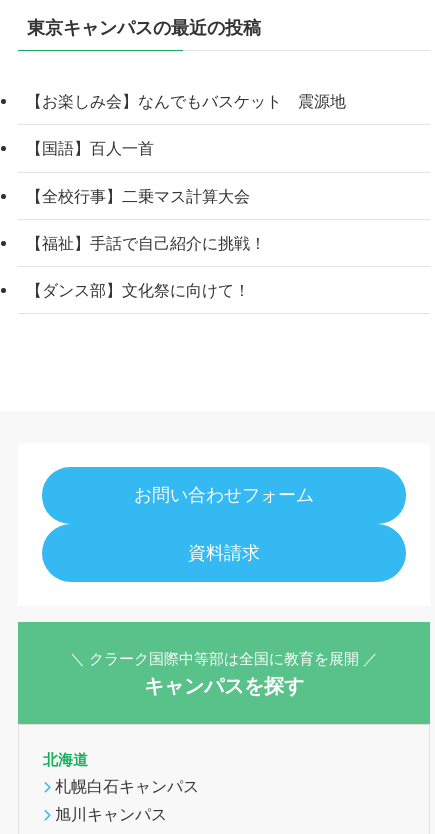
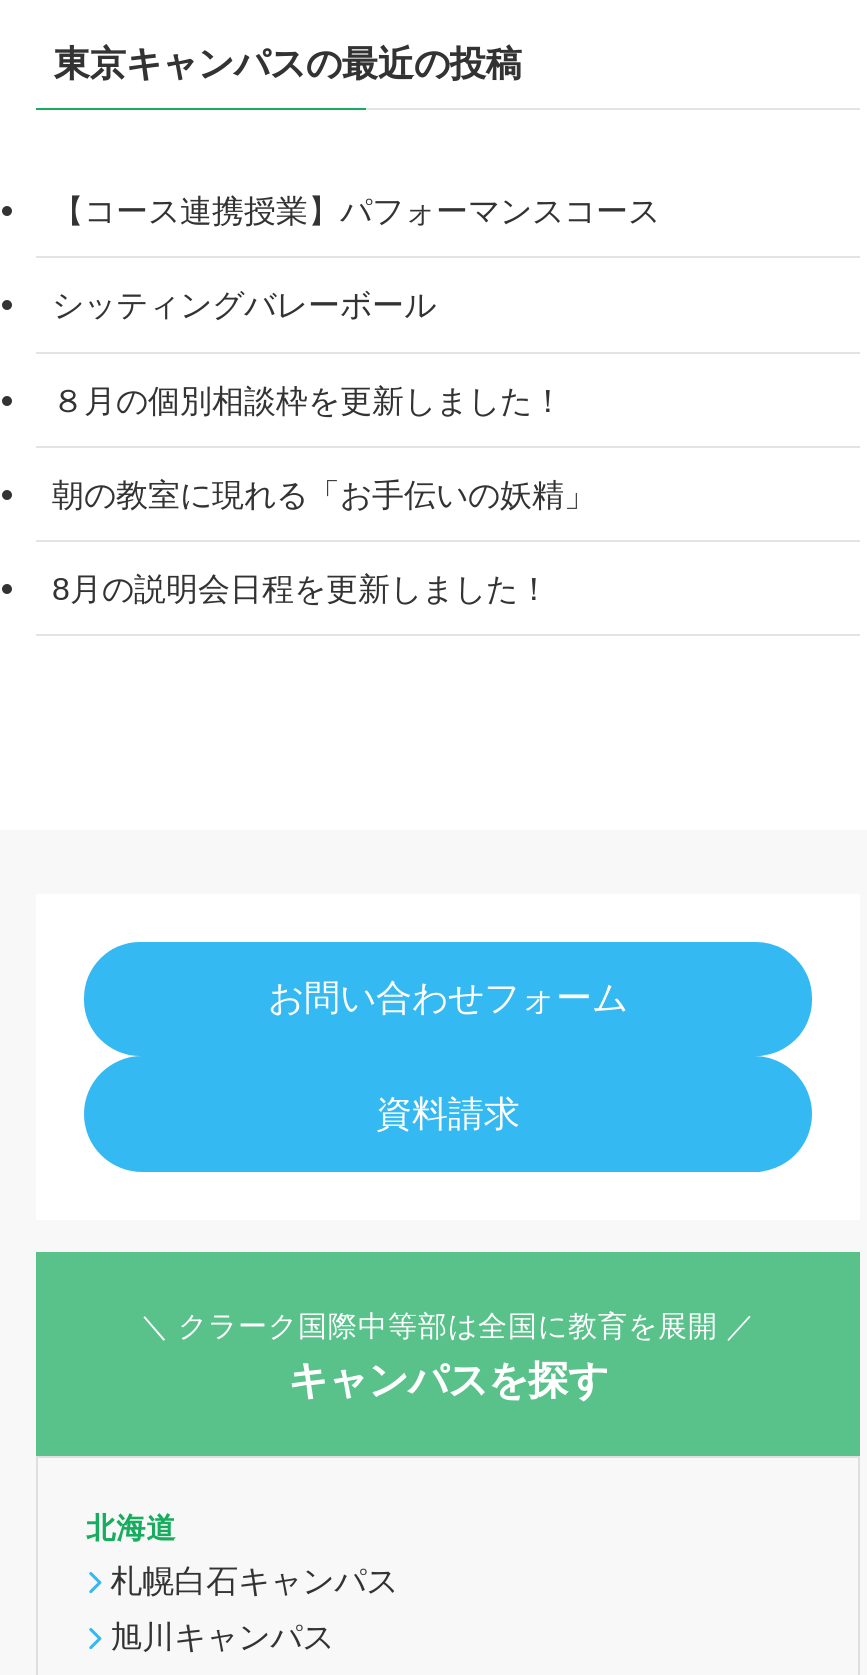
[26,92,346,110] 【お楽しみ会】なんでもバスケット 震源地 -> [52,192,660,228] 【コース連携授業】パフォーマンスコース
[26,139,154,157] 【国語】百人一首 -> [52,287,436,323] シッティングバレーボール
[26,187,250,205] 【全校行事】二乗マス計算大会 -> [52,381,564,417] ８月の個別相談枠を更新しました！
[26,234,266,252] 【福祉】手話で自己紹介に挑戦！ -> [52,476,596,512] 朝の教室に現れる「お手伝いの妖精」
[26,281,250,299] 【ダンス部】文化祭に向けて！ -> [52,570,550,606] 8月の説明会日程を更新しました！

